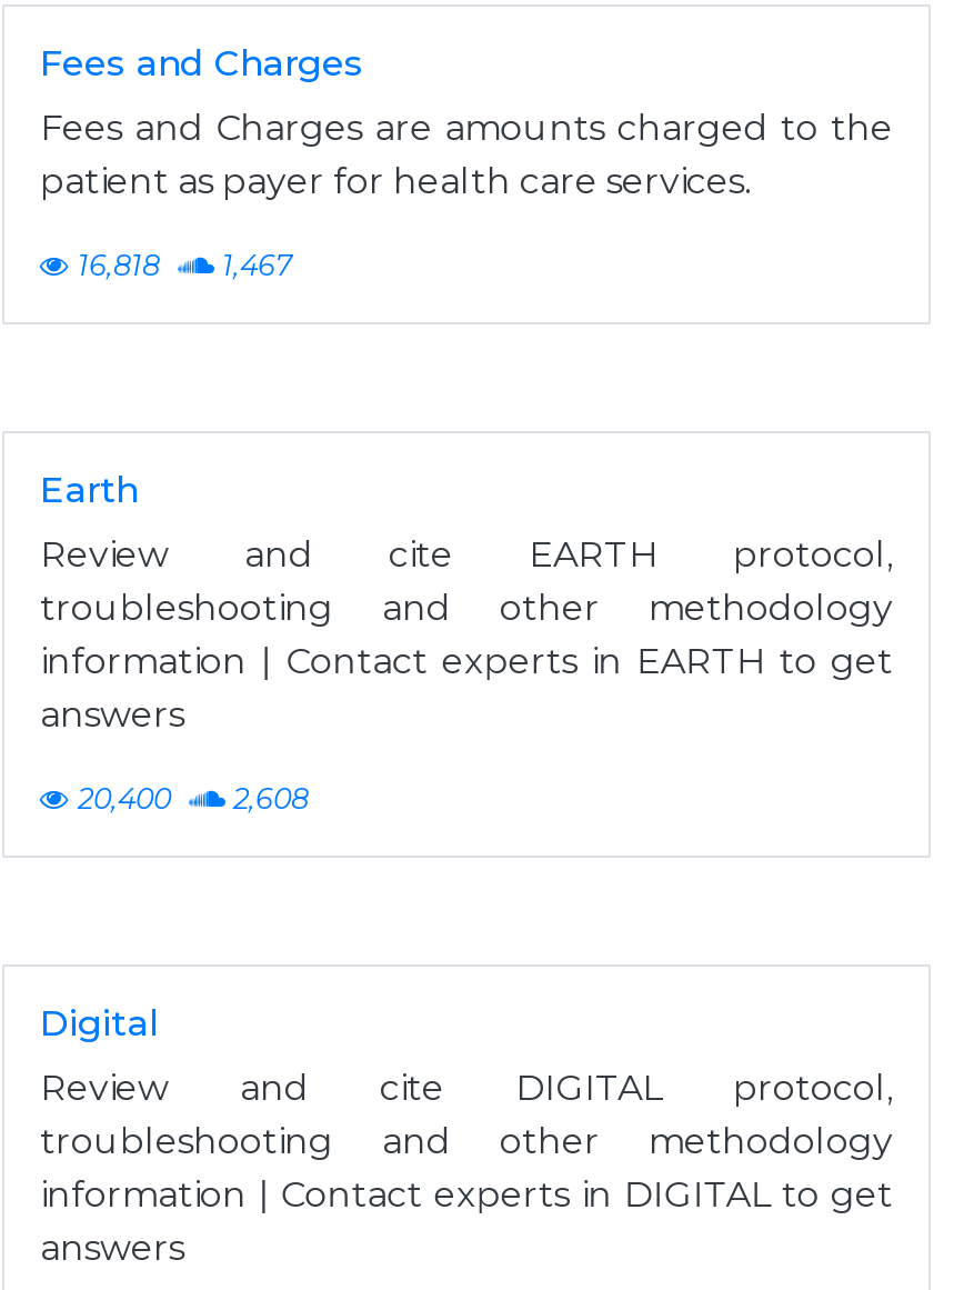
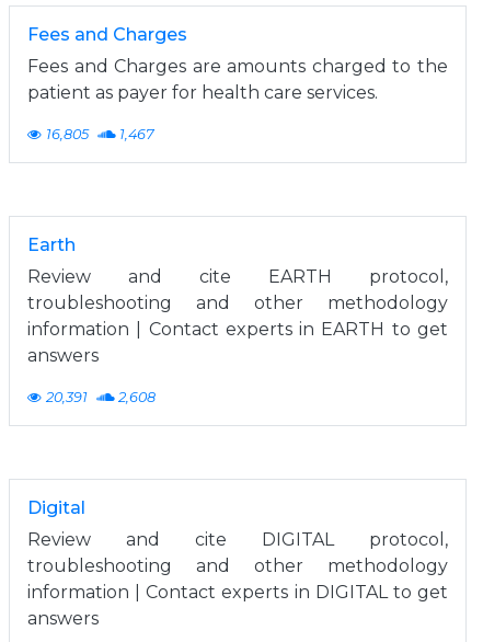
[78,248,293,282] 16,818 1,467 -> [46,126,154,142] 16,805 1,467
[78,782,309,815] 20,400 2,608 -> [46,389,156,405] 20,391 2,608

